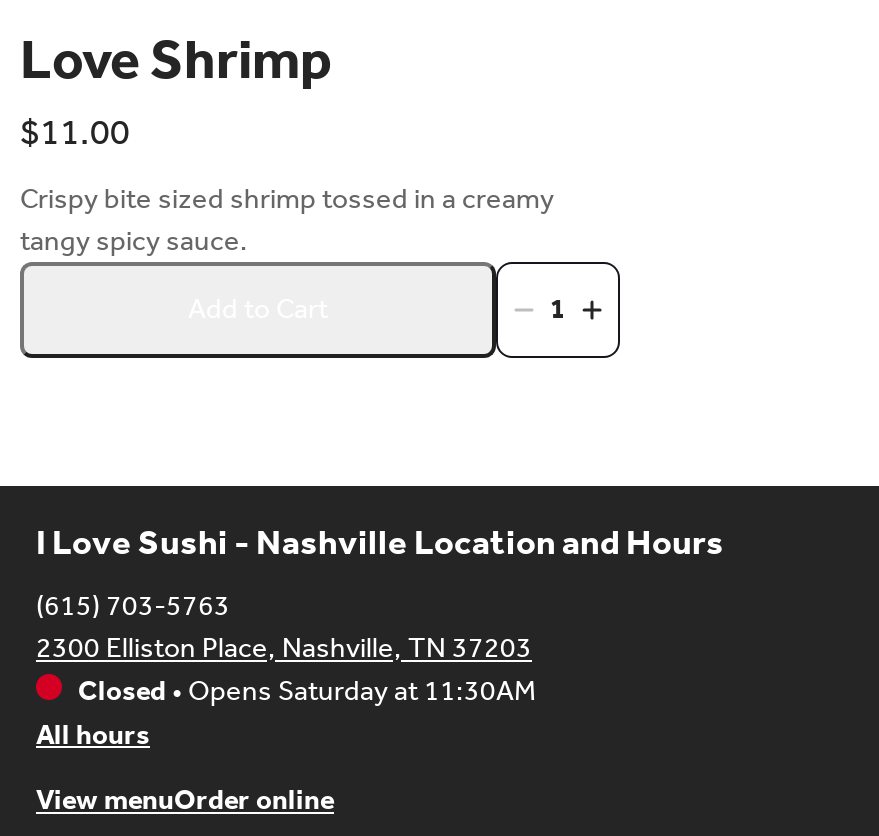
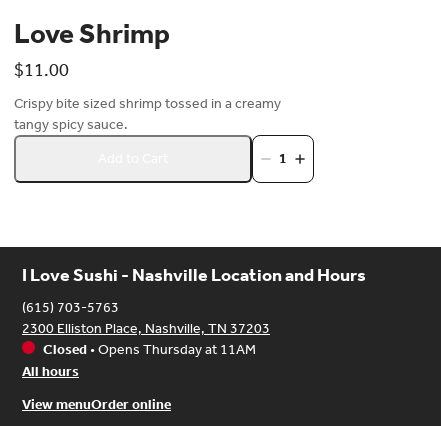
[78,673,536,707] Closed • Opens Saturday at 11:30AM -> [43,341,256,358] Closed • Opens Thursday at 11AM

